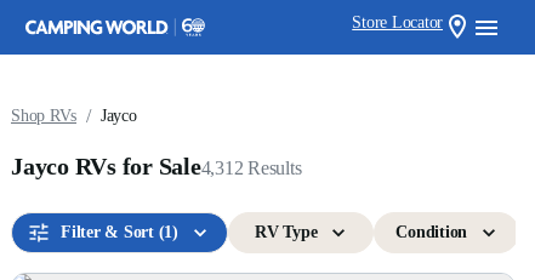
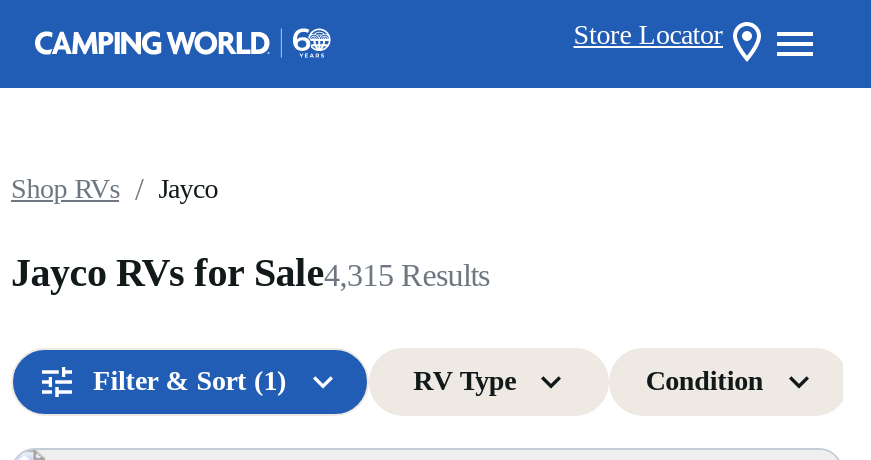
[11,153,301,179] Jayco RVs for Sale4,312 Results -> [11,250,489,294] Jayco RVs for Sale4,315 Results

